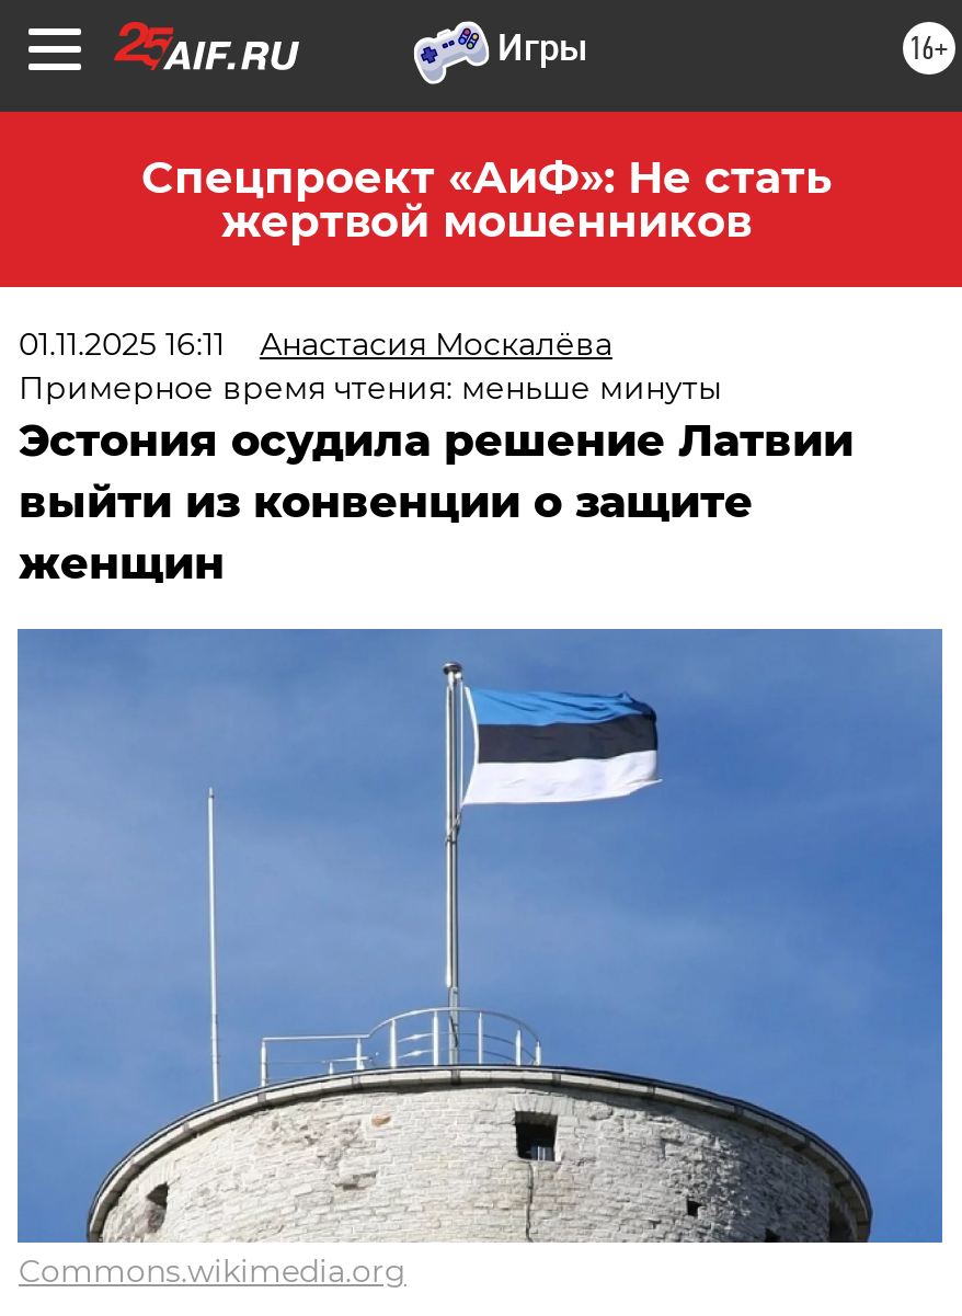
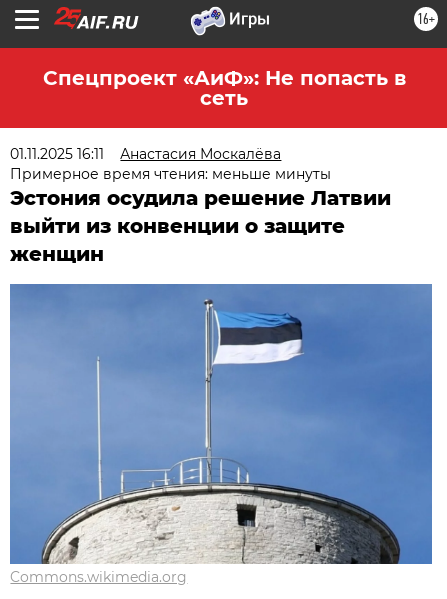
[141,151,832,248] Спецпроект «АиФ»: Не стать | жертвой мошенников -> [42,66,405,110] Спецпроект «АиФ»: Не попасть в | сеть

